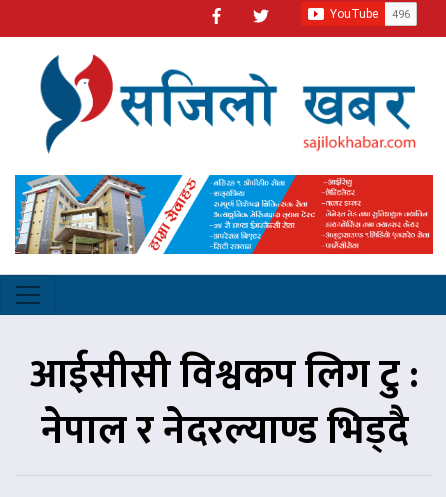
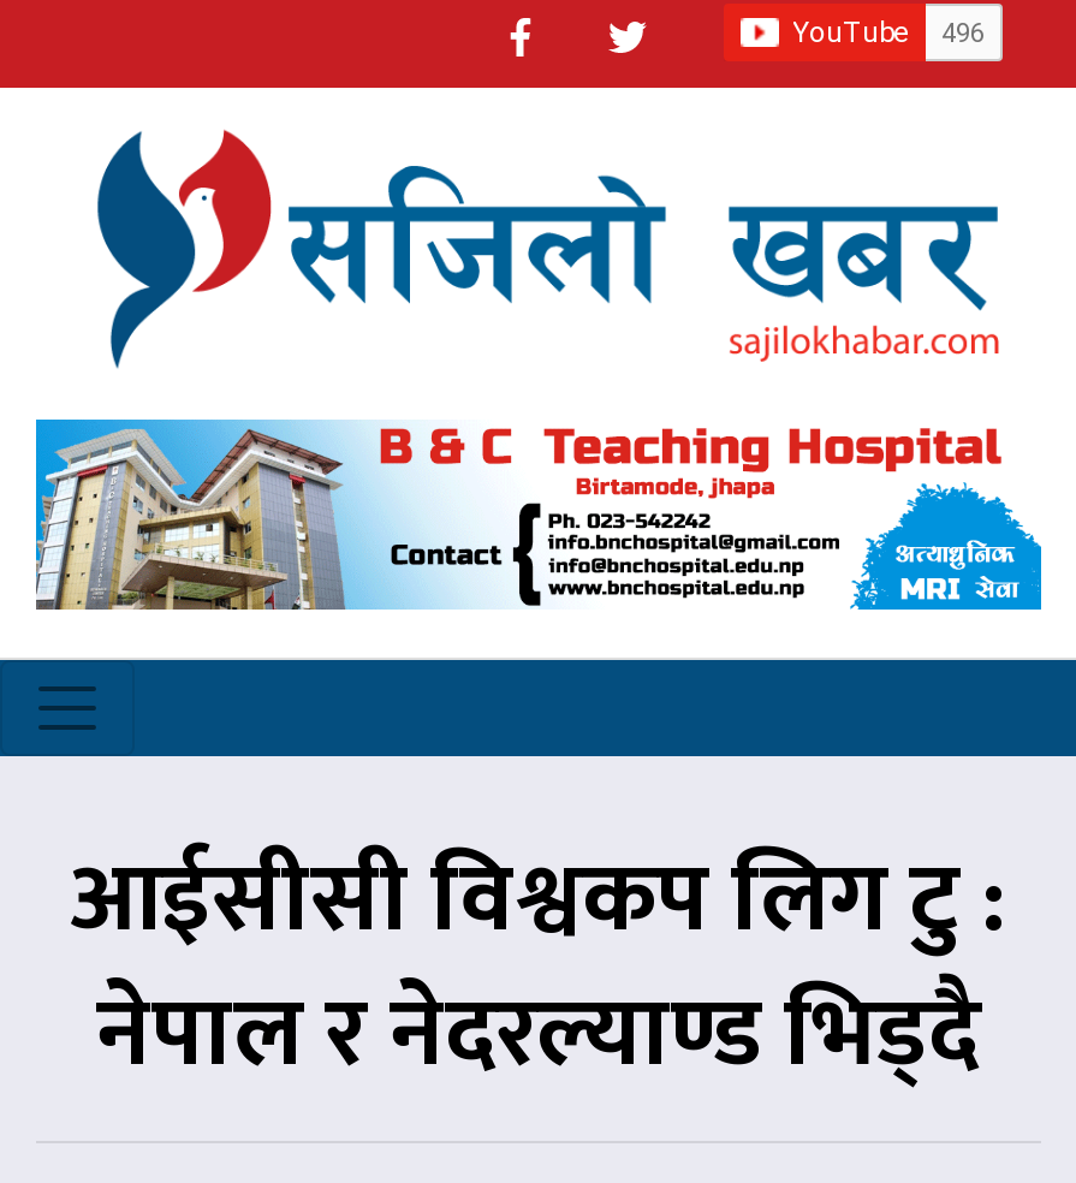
[14,174,434,255] [image] -> [36,417,1044,612] [image]

